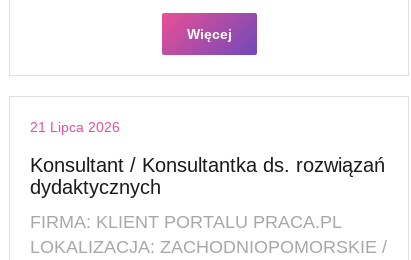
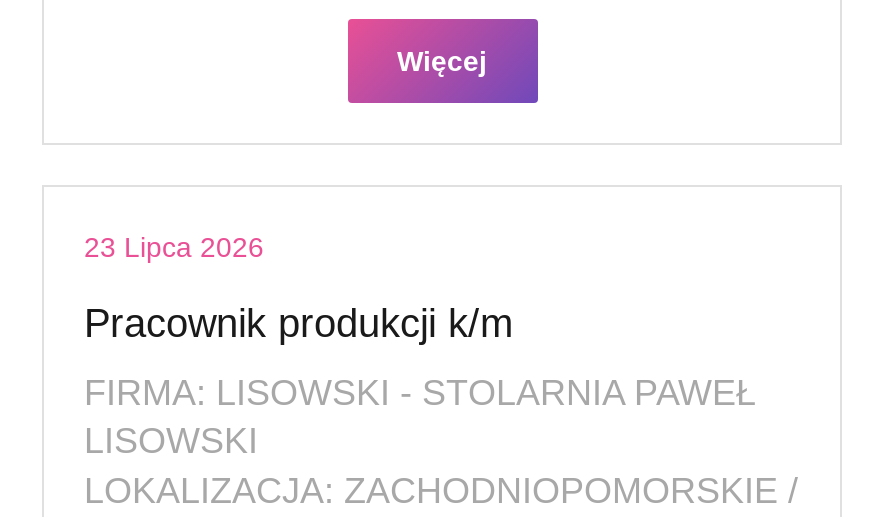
[30,119,120,135] 21 Lipca 2026 -> [84,231,264,263] 23 Lipca 2026
[30,154,385,198] Konsultant / Konsultantka ds. rozwiązań | dydaktycznych -> [84,301,514,345] Pracownik produkcji k/m
[30,212,342,232] FIRMA: KLIENT PORTALU PRACA.PL -> [84,373,756,461] FIRMA: LISOWSKI - STOLARNIA PAWEŁ | LISOWSKI

